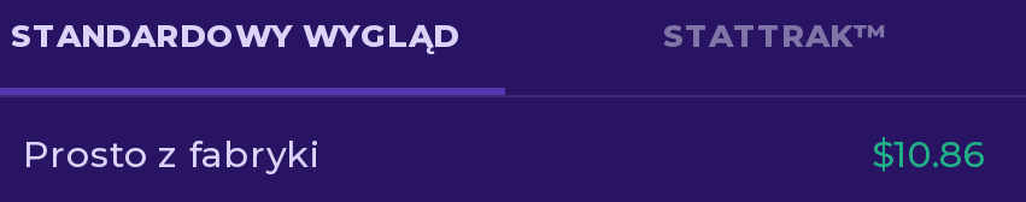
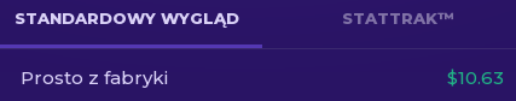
[872,131,987,177] $10.86 -> [447,66,504,89] $10.63

